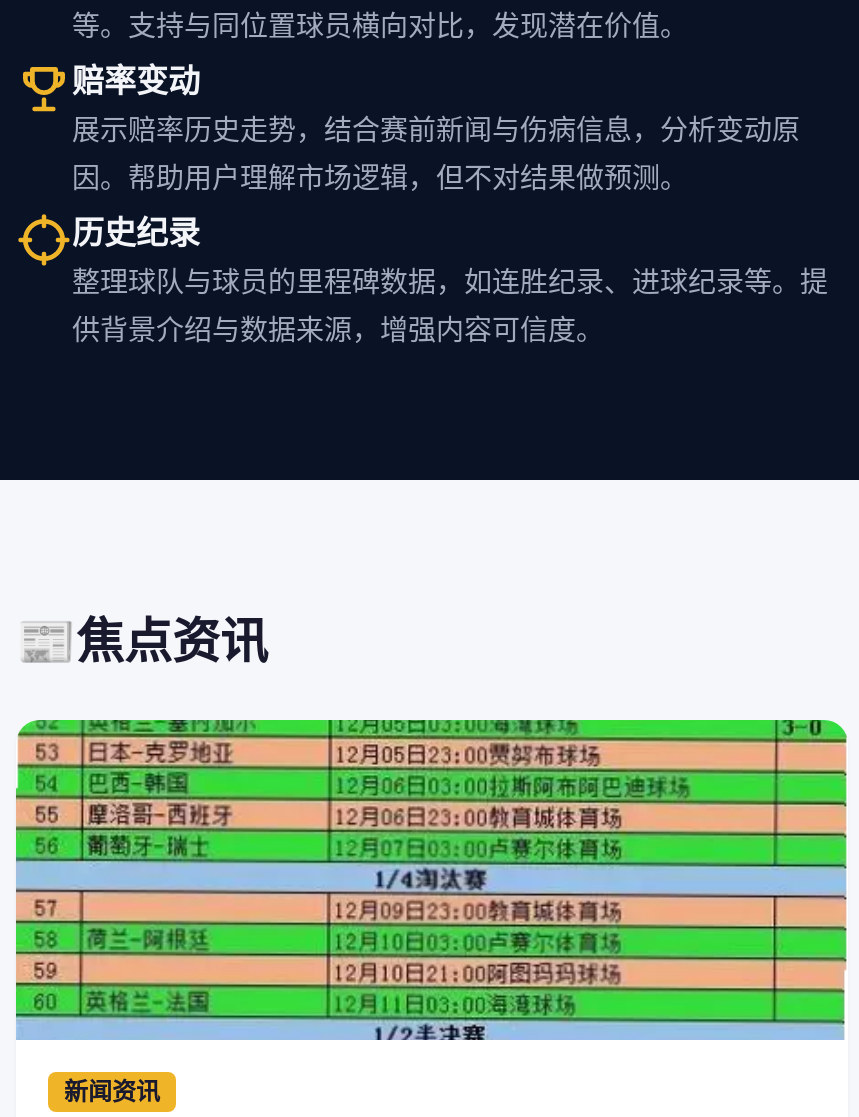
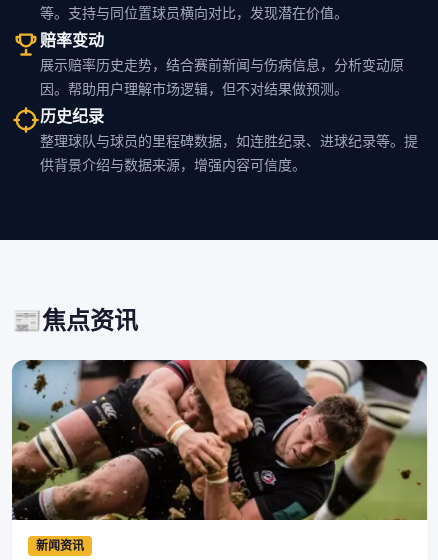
[14,718,848,1042] [image] -> [11,359,428,521] [image]

